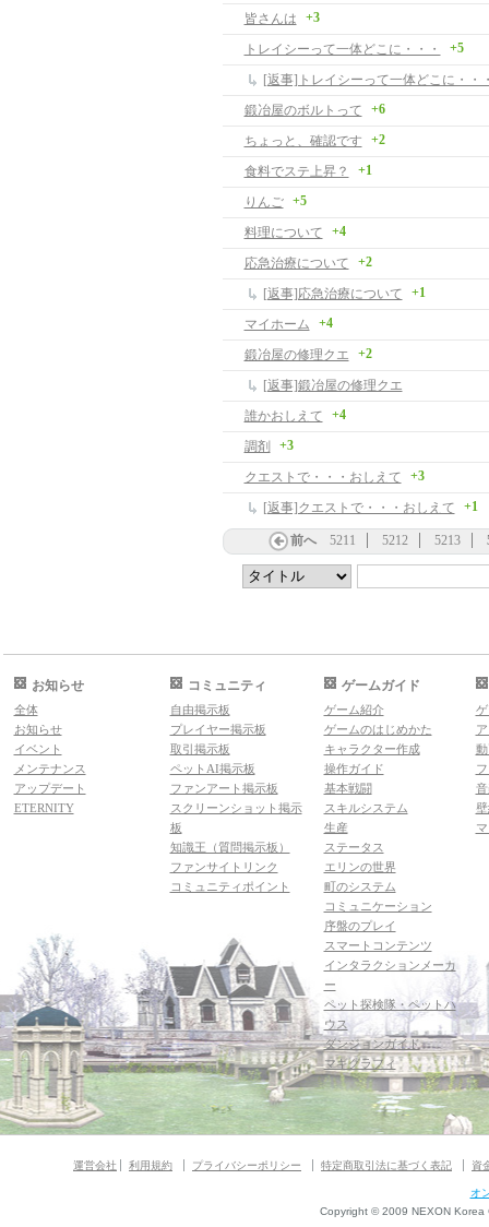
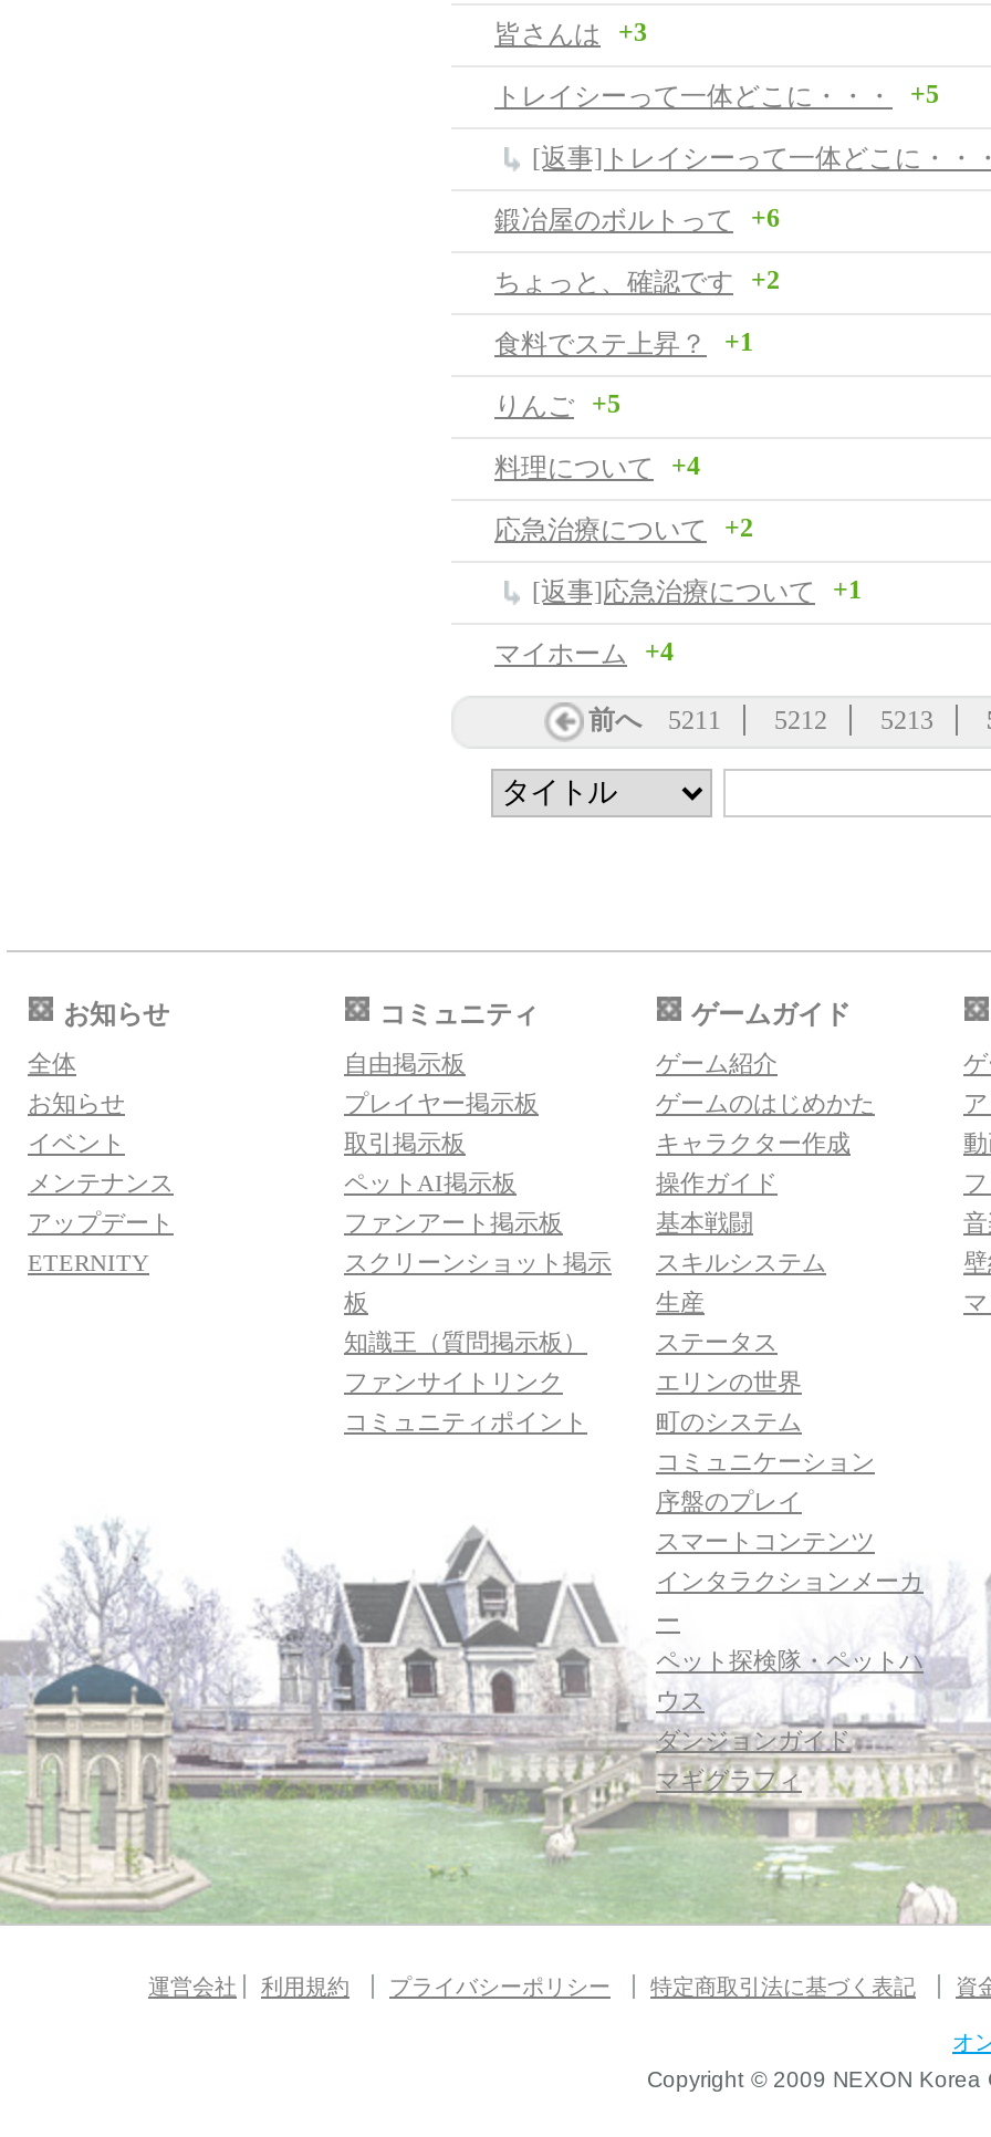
[244,346,478,515] 鍛冶屋の修理クエ +2 | [返事]鍛冶屋の修理クエ | 誰かおしえて +4 | 調剤 +3 | クエストで・・・おしえて +3 | [返事]クエストで・・・おしえて +1 -> none

